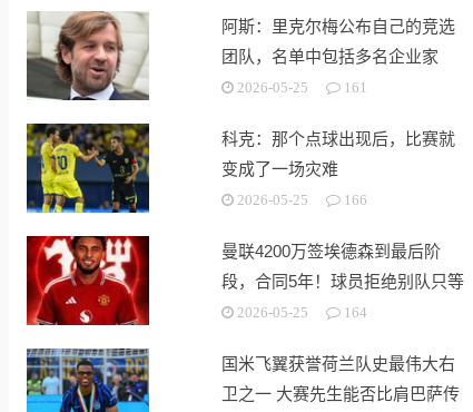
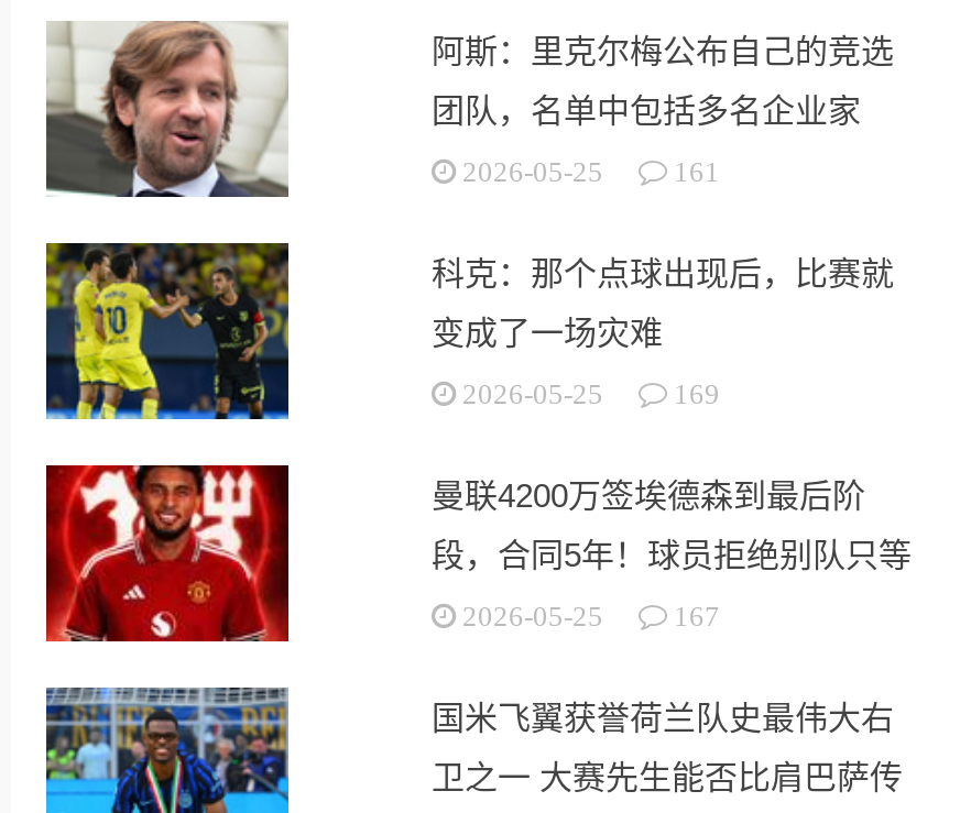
[341,193,367,207] 166 -> [667,380,720,408] 169
[341,305,367,320] 164 -> [667,602,720,630] 167

